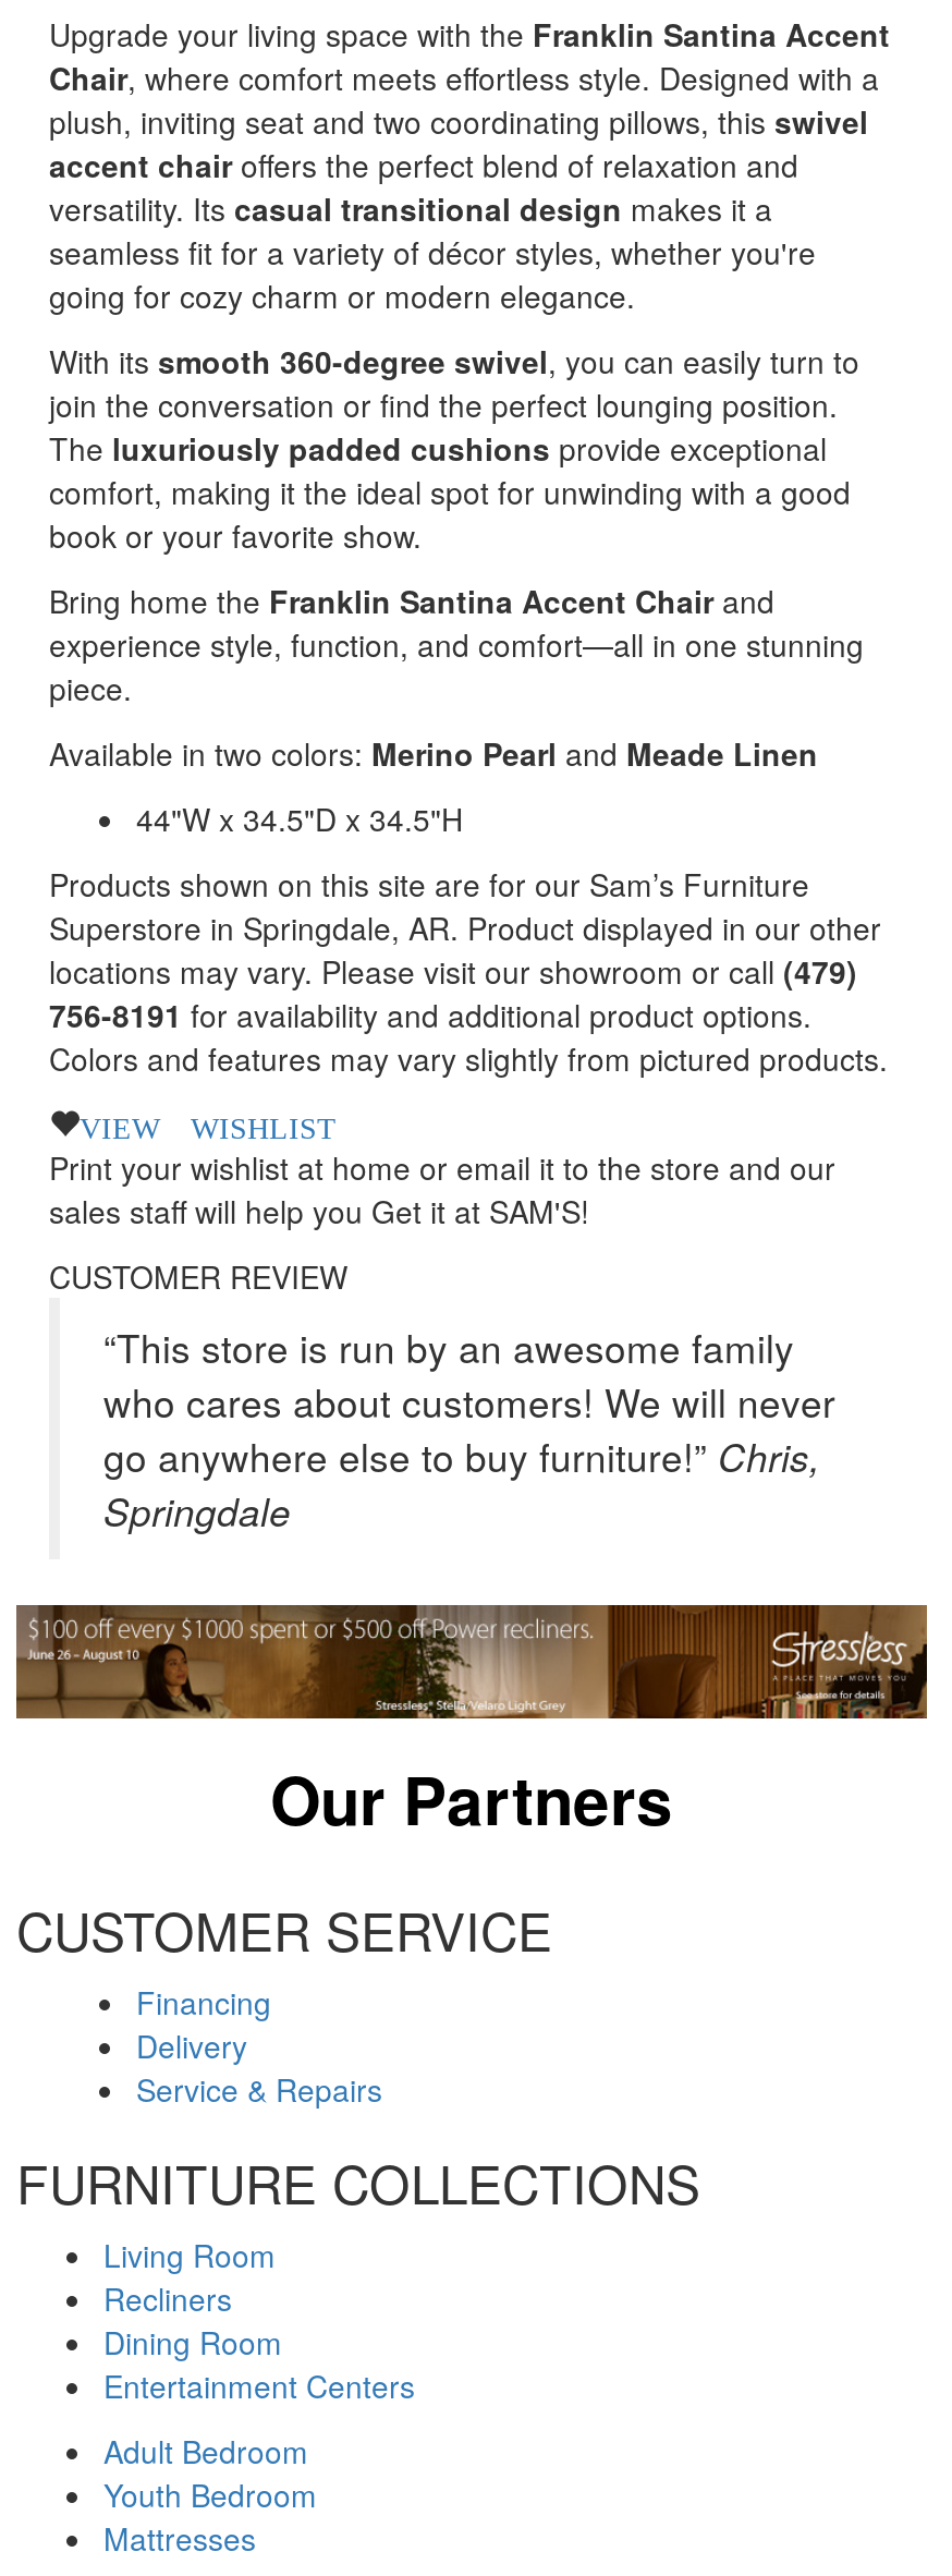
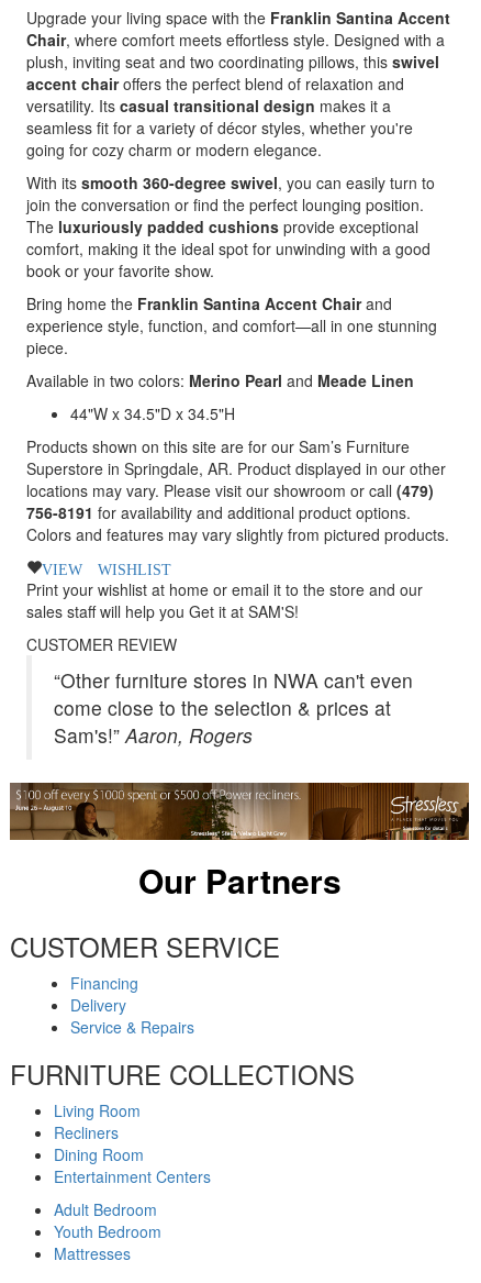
[103,1320,835,1538] “This store is run by an awesome family | who cares about customers! We will never | go anywhere else to buy furniture!” Chris, | Springdale -> [54,666,413,749] “Other furniture stores in NWA can't even | come close to the selection & prices at | Sam's!” Aaron, Rogers

